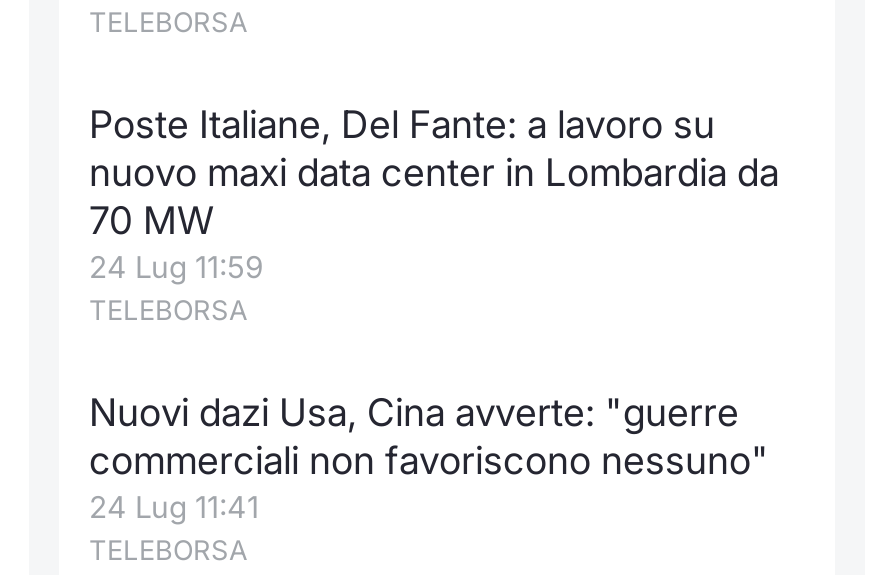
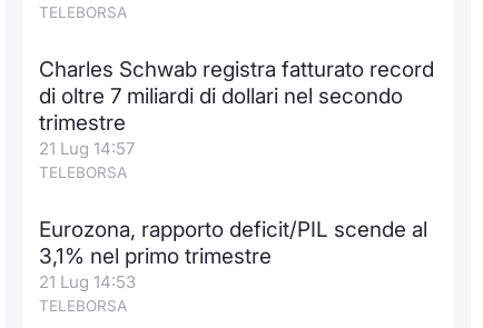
[89,102,779,286] Poste Italiane, Del Fante: a lavoro su | nuovo maxi data center in Lombardia da | 70 MW | 24 Lug 11:59 -> [39,57,434,159] Charles Schwab registra fatturato record | di oltre 7 miliardi di dollari nel secondo | trimestre | 21 Lug 14:57
[89,390,769,526] Nuovi dazi Usa, Cina avverte: "guerre | commerciali non favoriscono nessuno" | 24 Lug 11:41 -> [39,217,427,292] Eurozona, rapporto deficit/PIL scende al | 3,1% nel primo trimestre | 21 Lug 14:53

